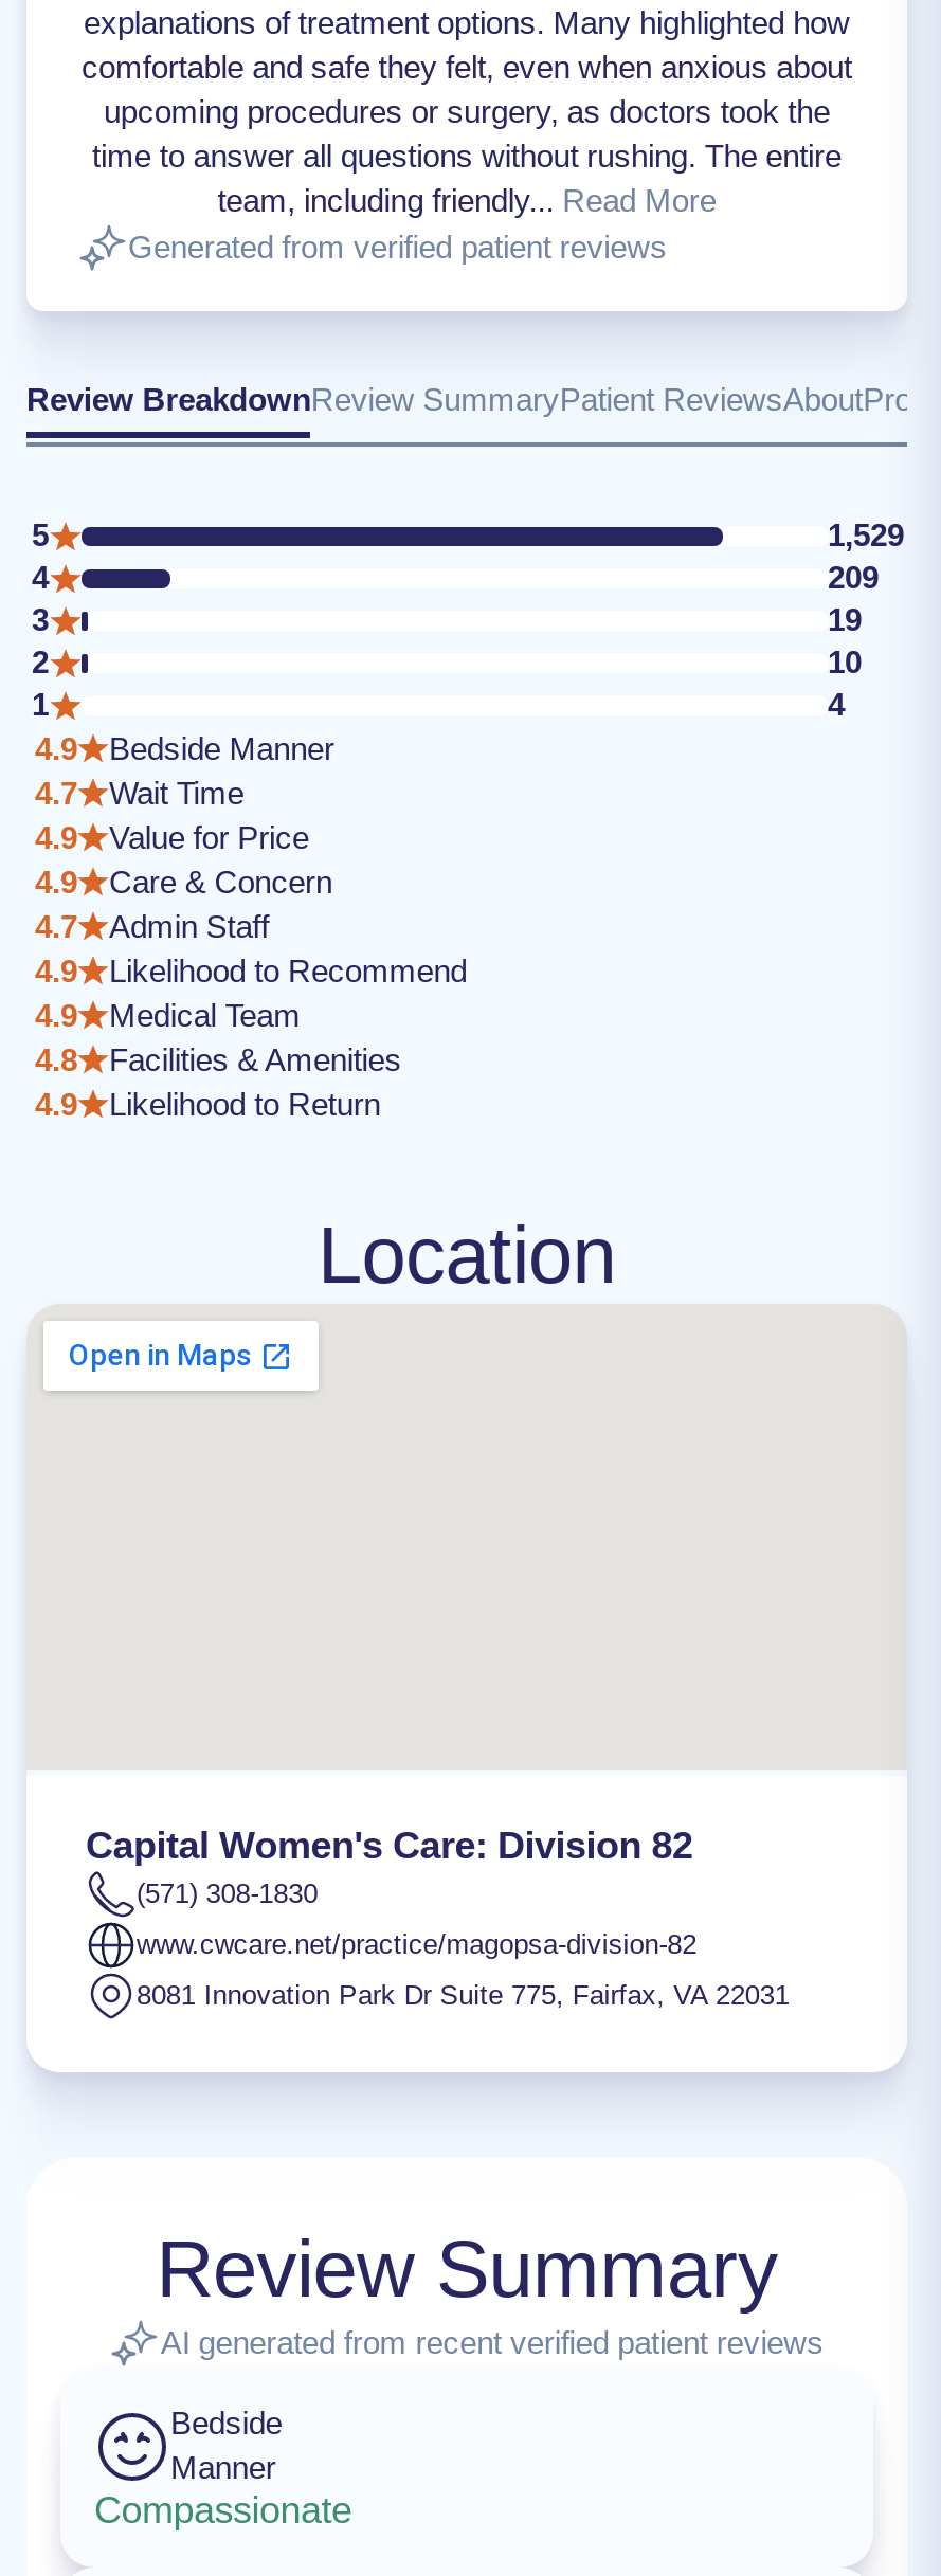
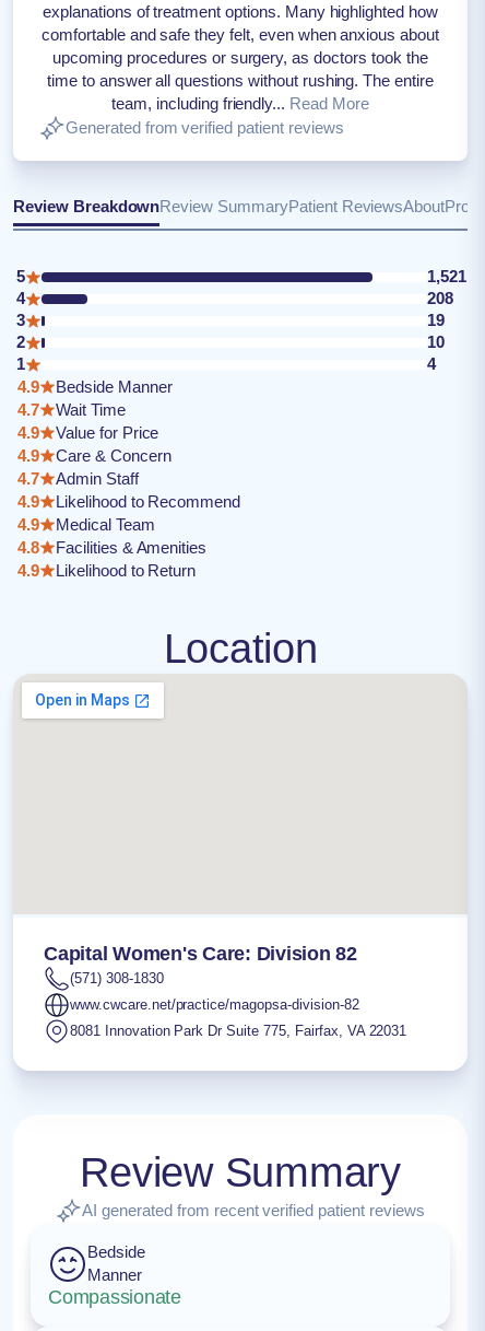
[828,516,904,552] 1,529 -> [427,267,466,285] 1,521
[828,559,879,595] 209 -> [427,289,453,307] 208

